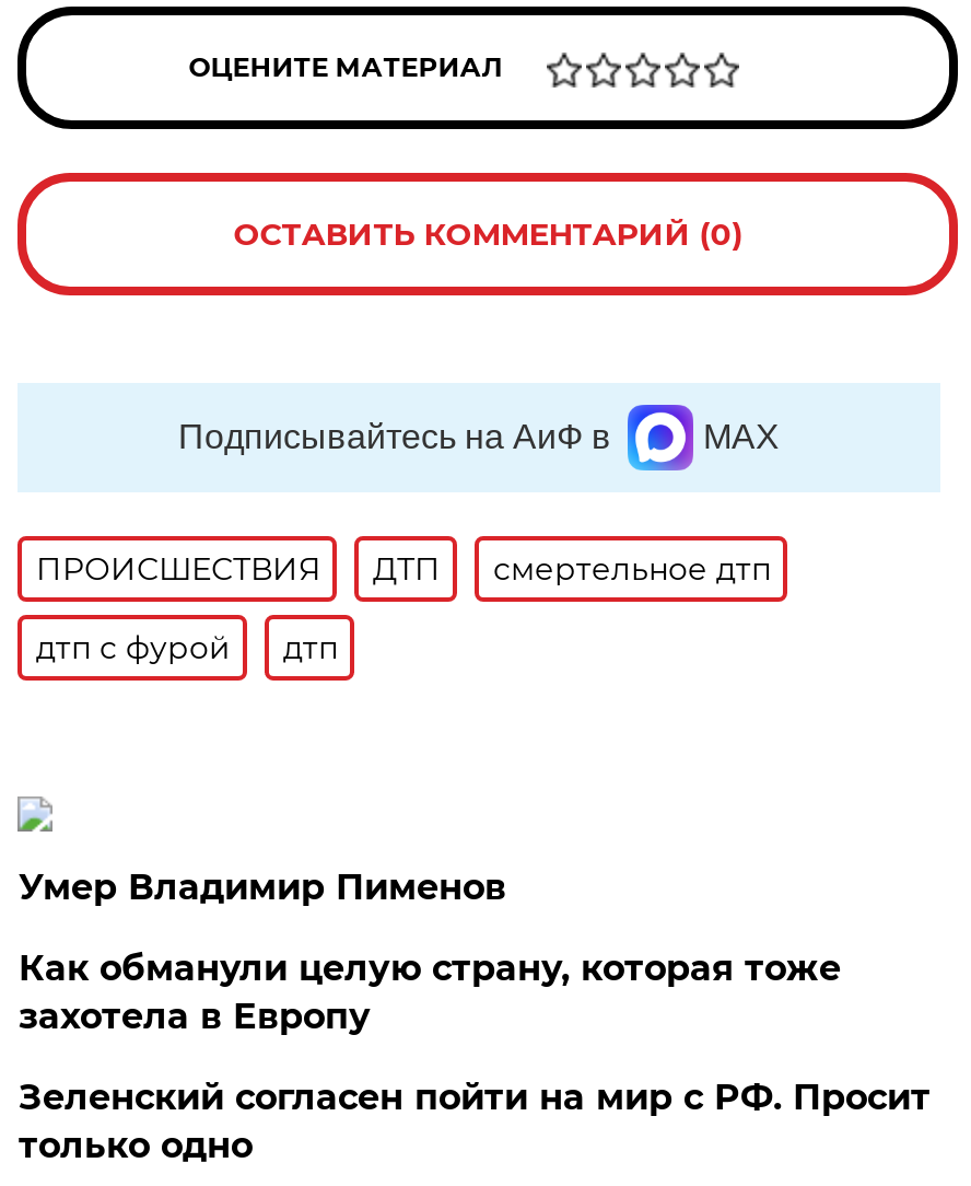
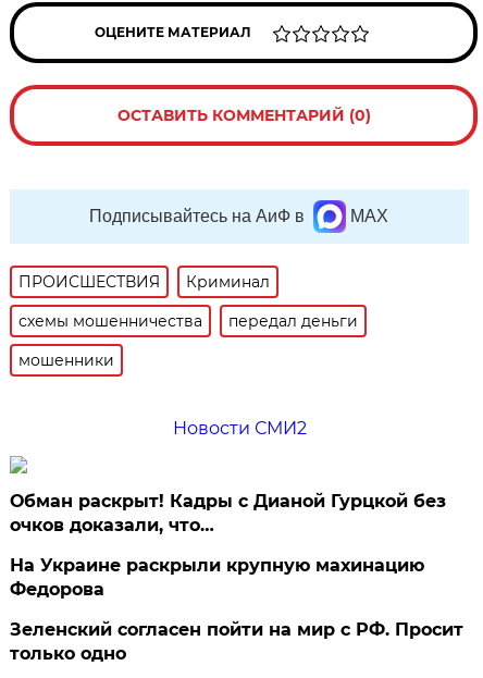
[36,549,771,667] ДТП | смертельное дтп | дтп с фурой | дтп -> [19,272,358,439] Криминал | схемы мошенничества | передал деньги | мошенники | Новости СМИ2
[18,867,841,1037] Умер Владимир Пименов | Как обманули целую страну, которая тоже | захотела в Европу -> [10,491,446,600] Обман раскрыт! Кадры с Дианой Гурцкой без | очков доказали, что… | На Украине раскрыли крупную махинацию | Федорова

